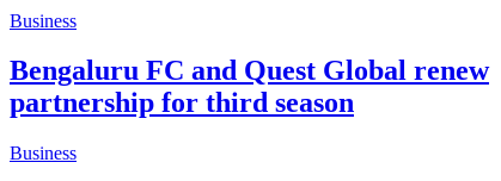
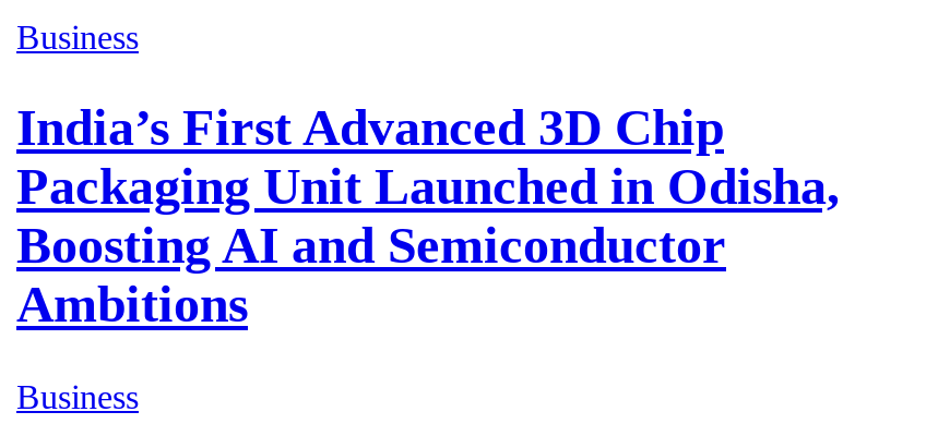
[10,55,489,118] Bengaluru FC and Quest Global renew | partnership for third season -> [16,100,840,334] India’s First Advanced 3D Chip | Packaging Unit Launched in Odisha, | Boosting AI and Semiconductor | Ambitions

